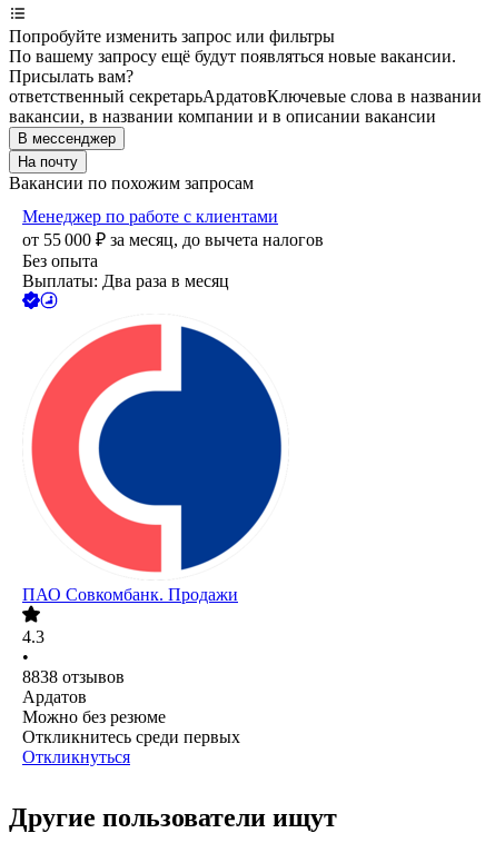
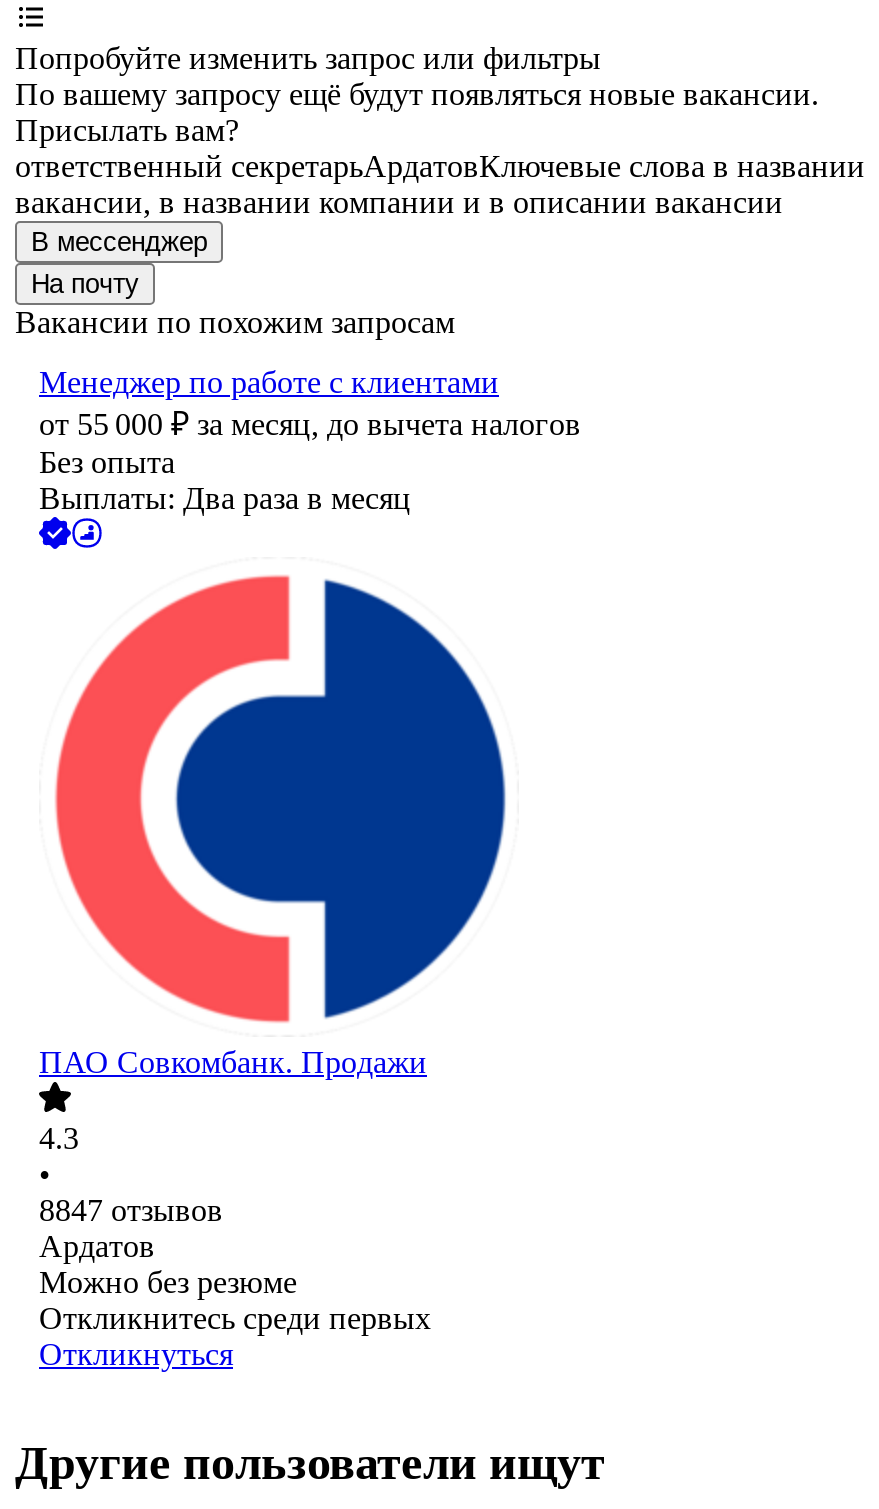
[22,668,125,687] 8838 отзывов -> [39,1194,223,1228] 8847 отзывов

